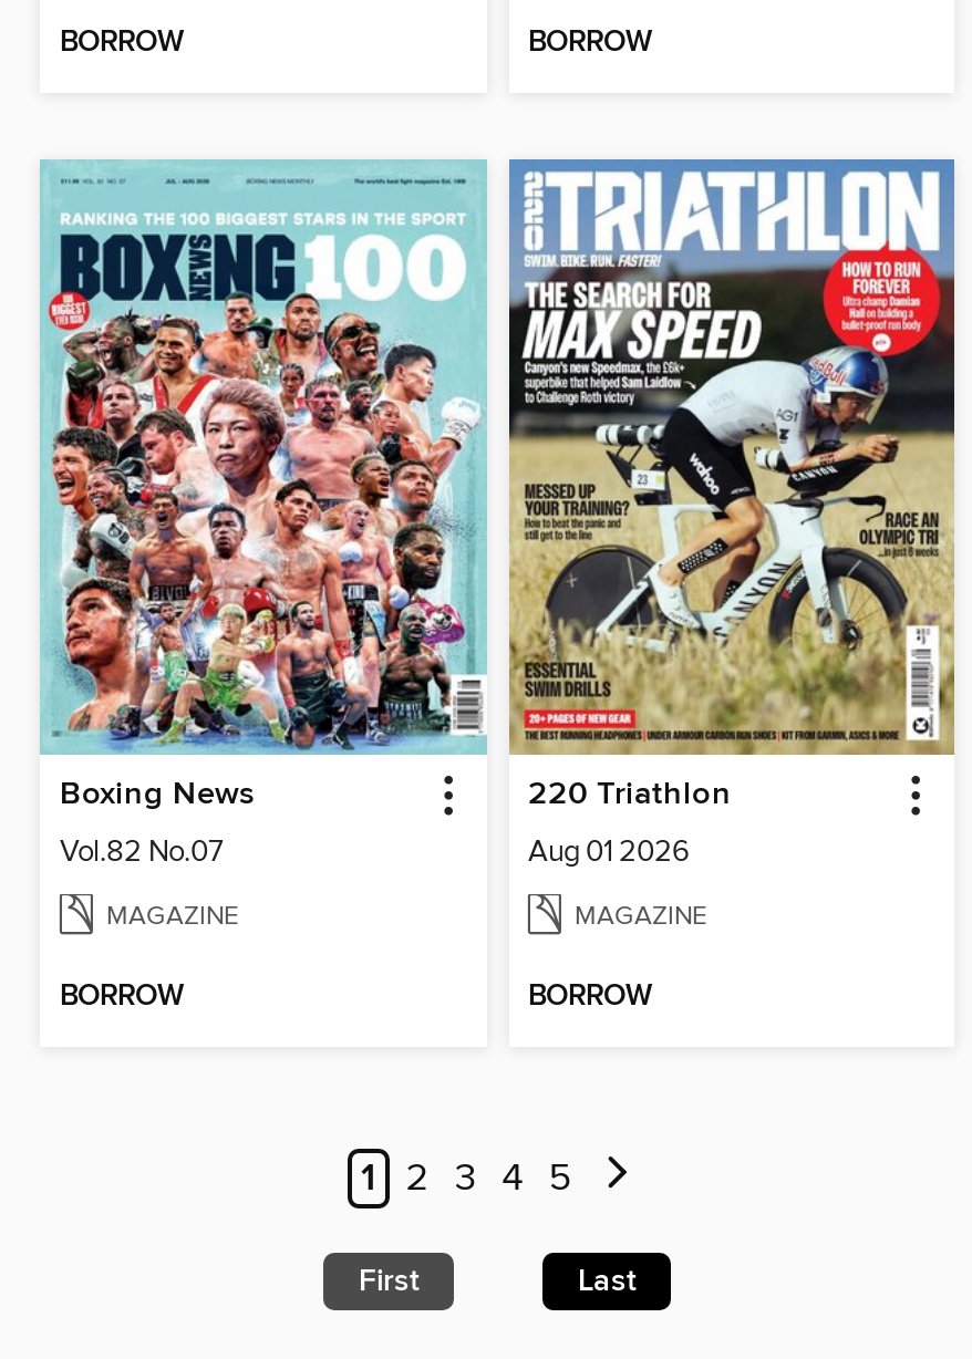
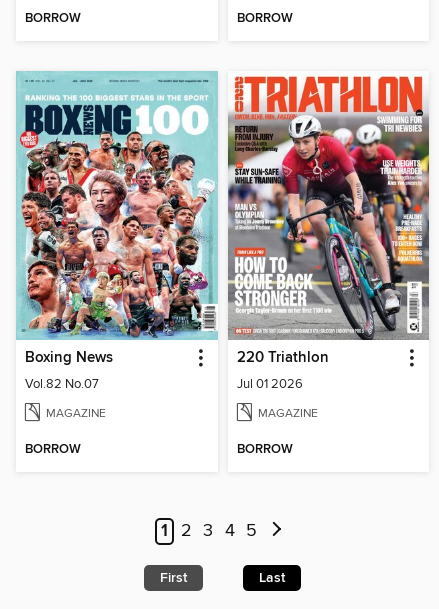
[507,157,957,869] [image] | Aug 01 2026 -> [227,71,430,392] [image] | Jul 01 2026

